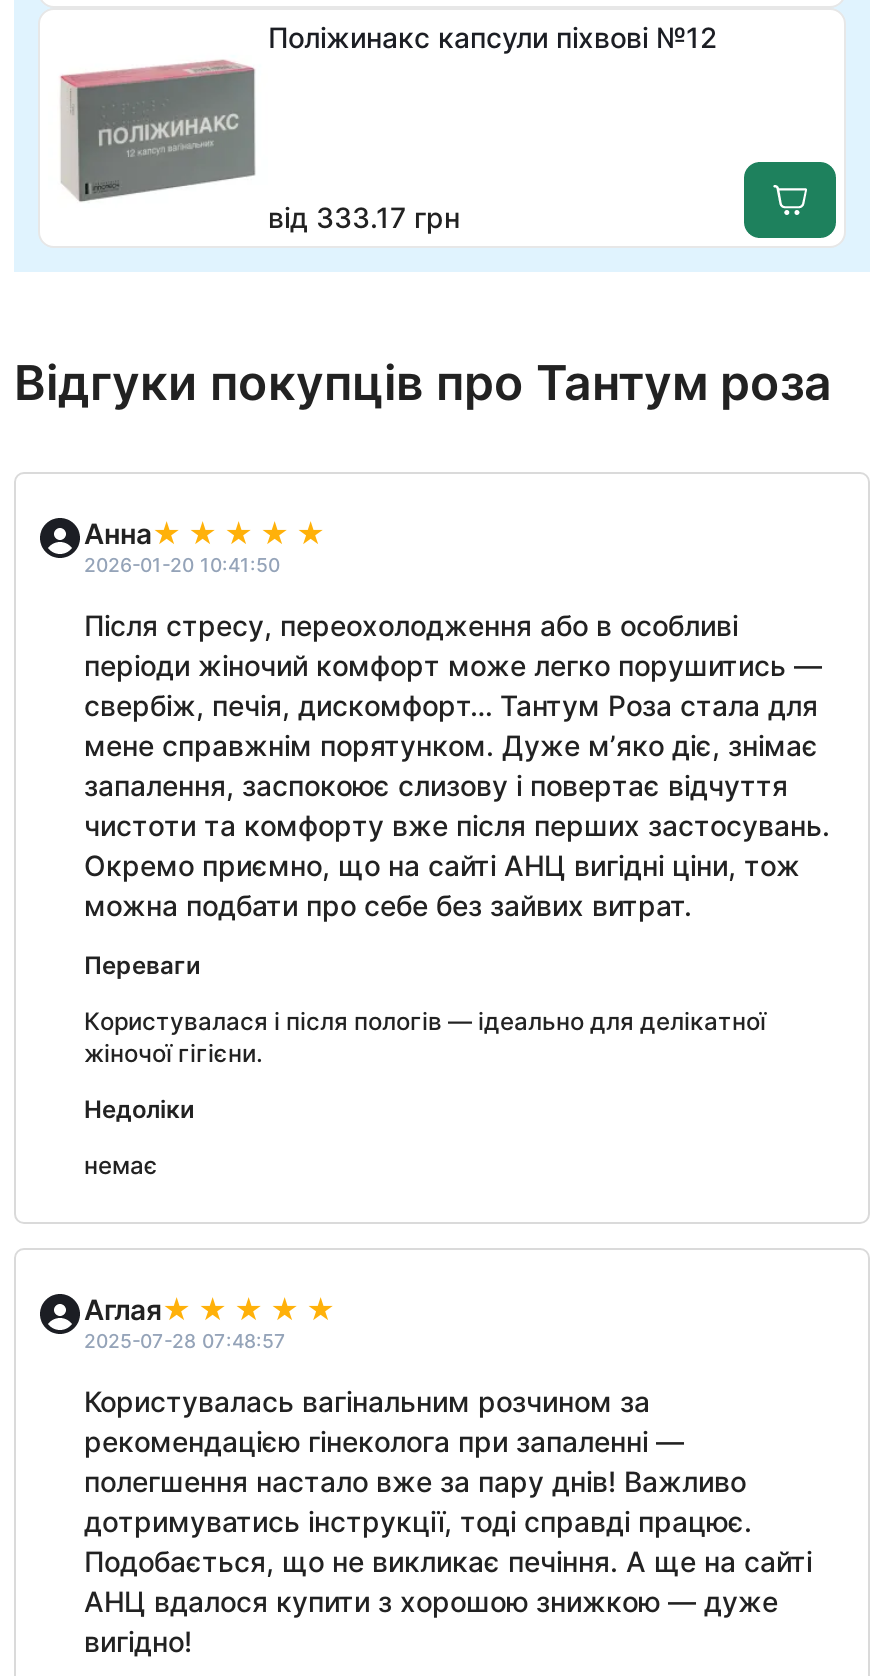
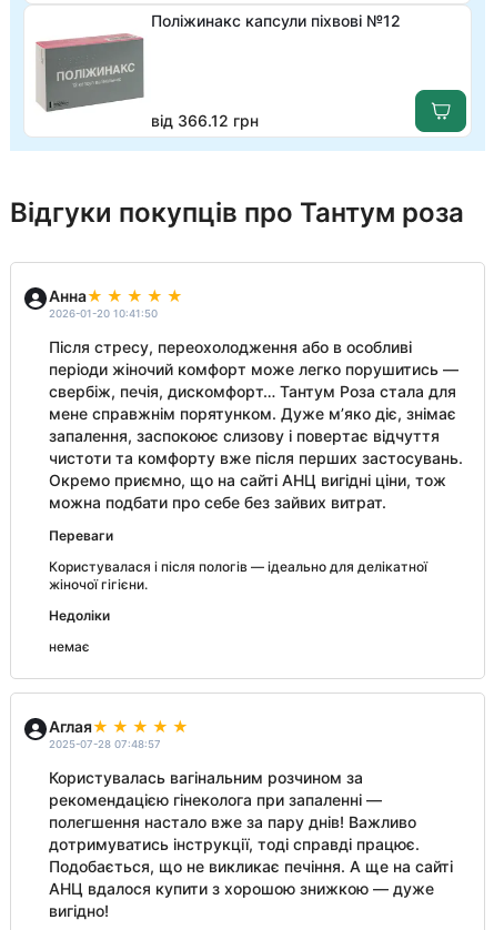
[268,200,460,234] від 333.17 грн -> [151,111,259,130] від 366.12 грн

